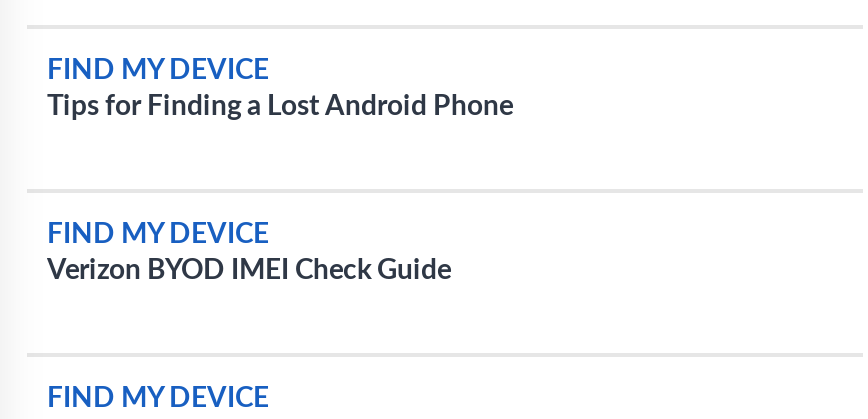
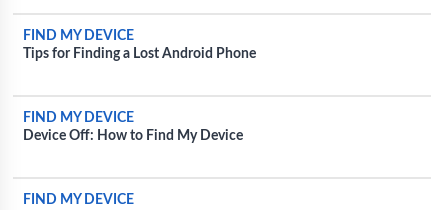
[47,257,451,285] Verizon BYOD IMEI Check Guide -> [23,129,243,143] Device Off: How to Find My Device

